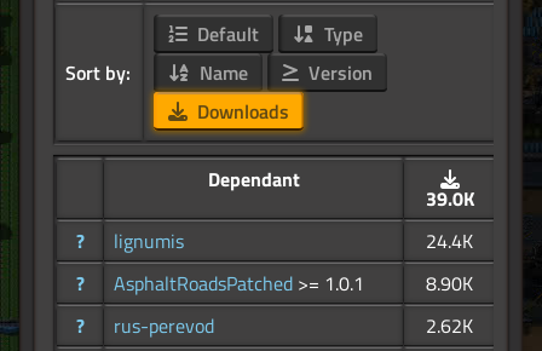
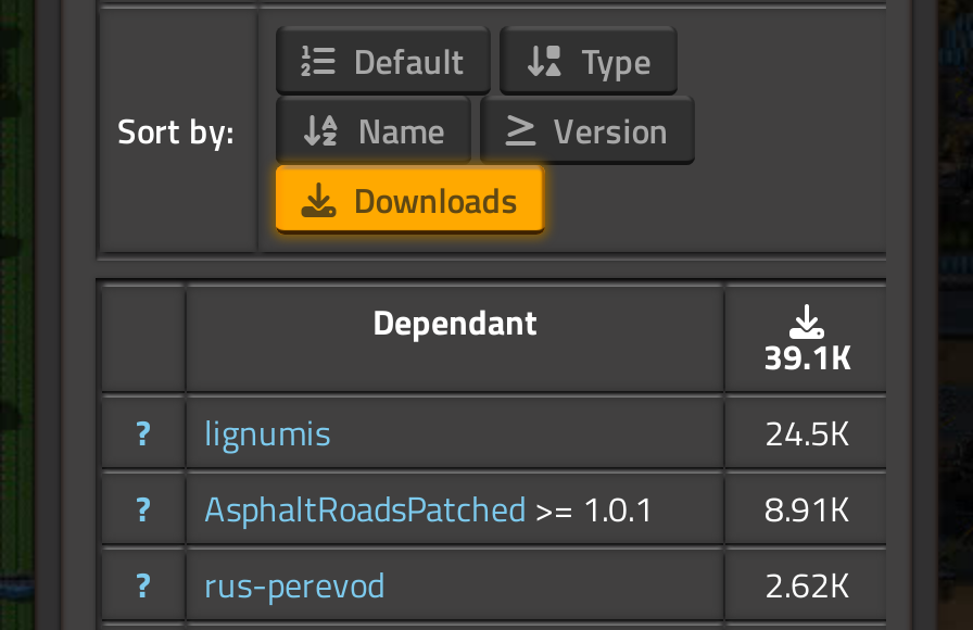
[425,184,474,214] 39.0K -> [763,331,850,383] 39.1K
[426,227,473,256] 24.4K -> [764,407,849,459] 24.5K
[426,269,473,298] 8.90K -> [764,483,849,535] 8.91K

